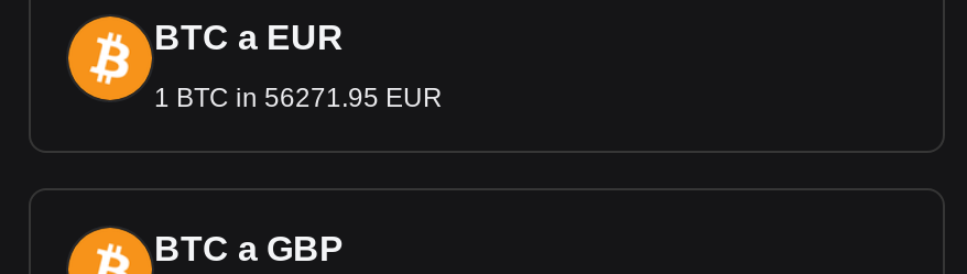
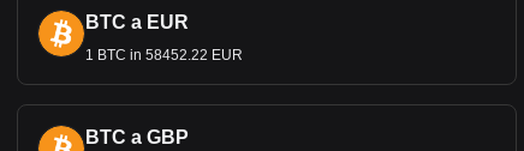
[154,83,443,113] 1 BTC in 56271.95 EUR -> [85,47,243,64] 1 BTC in 58452.22 EUR

